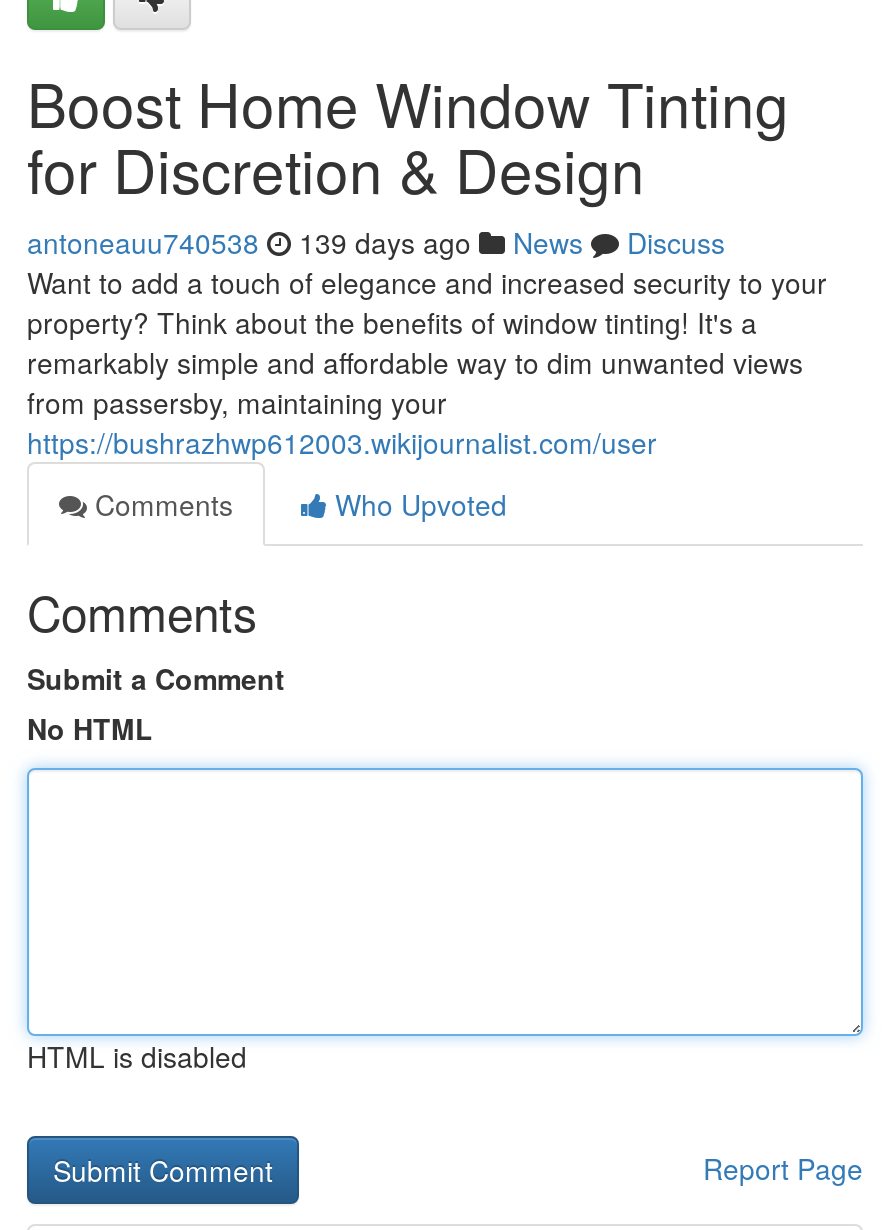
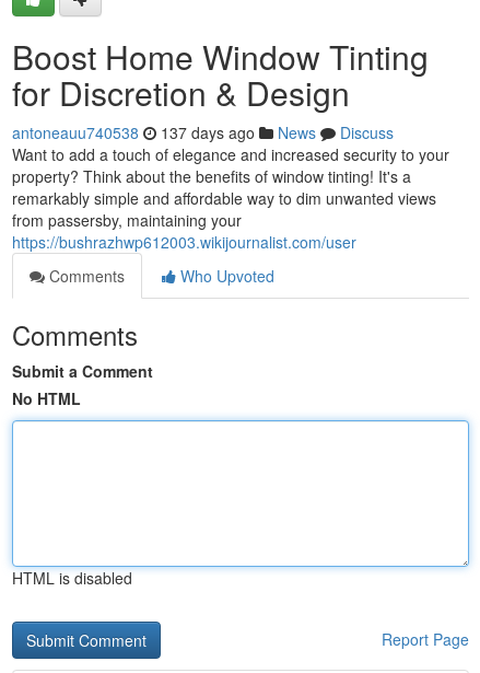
[27,222,725,262] antoneauu740538 139 days ago News Discuss -> [12,121,394,143] antoneauu740538 137 days ago News Discuss

